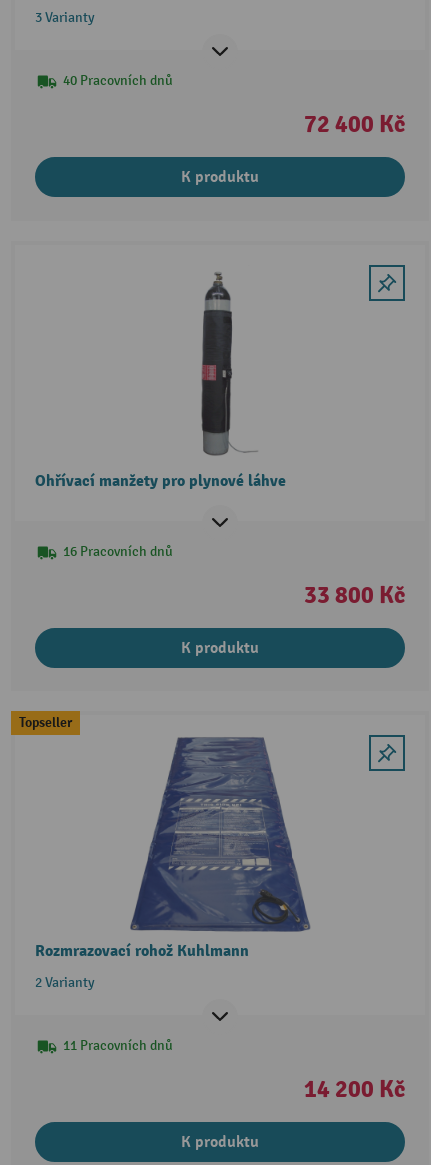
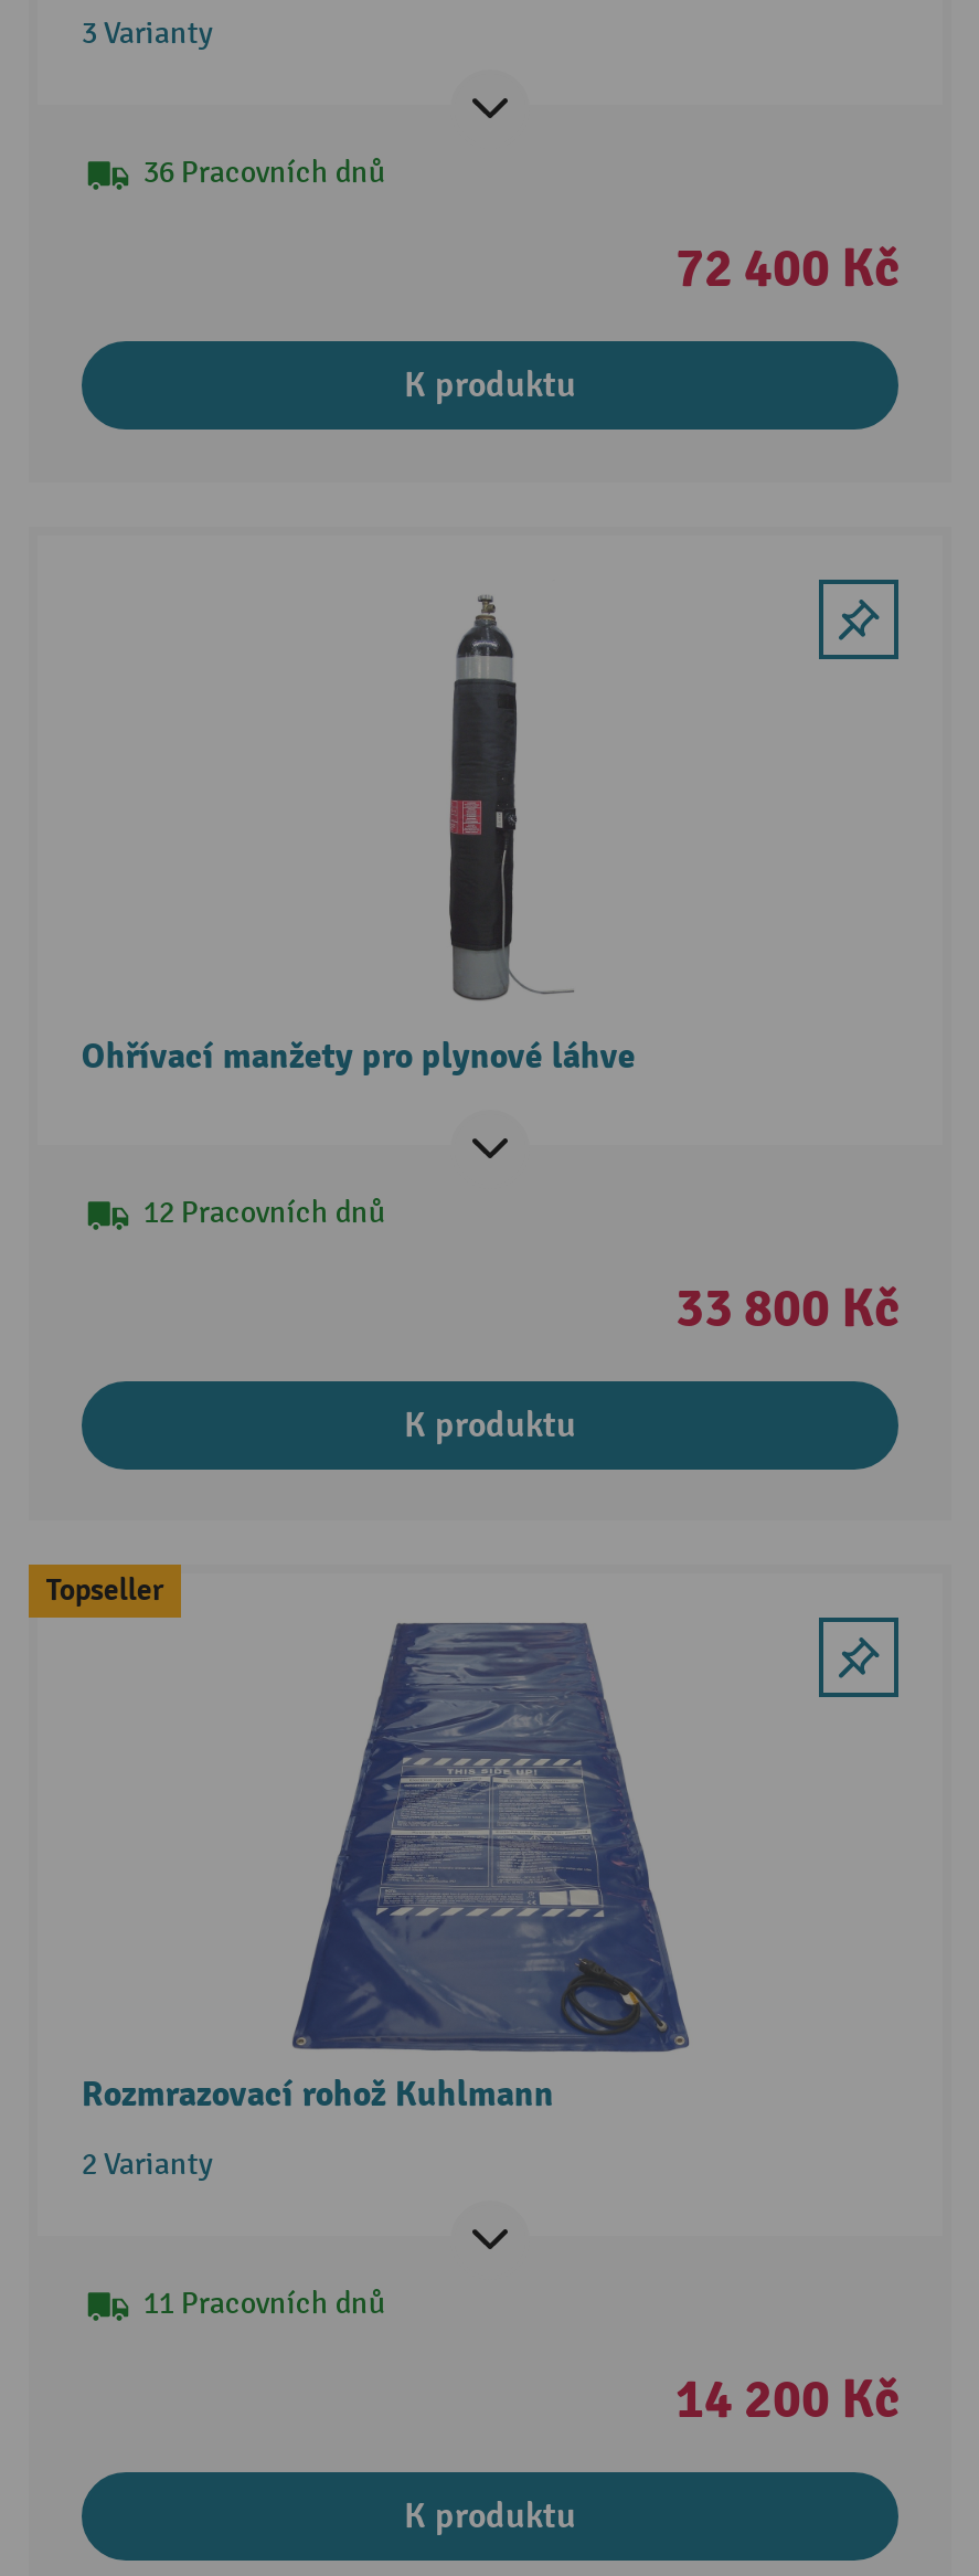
[63,72,173,89] 40 Pracovních dnů -> [143,153,386,191] 36 Pracovních dnů
[63,543,173,560] 16 Pracovních dnů -> [143,1193,386,1230] 12 Pracovních dnů

